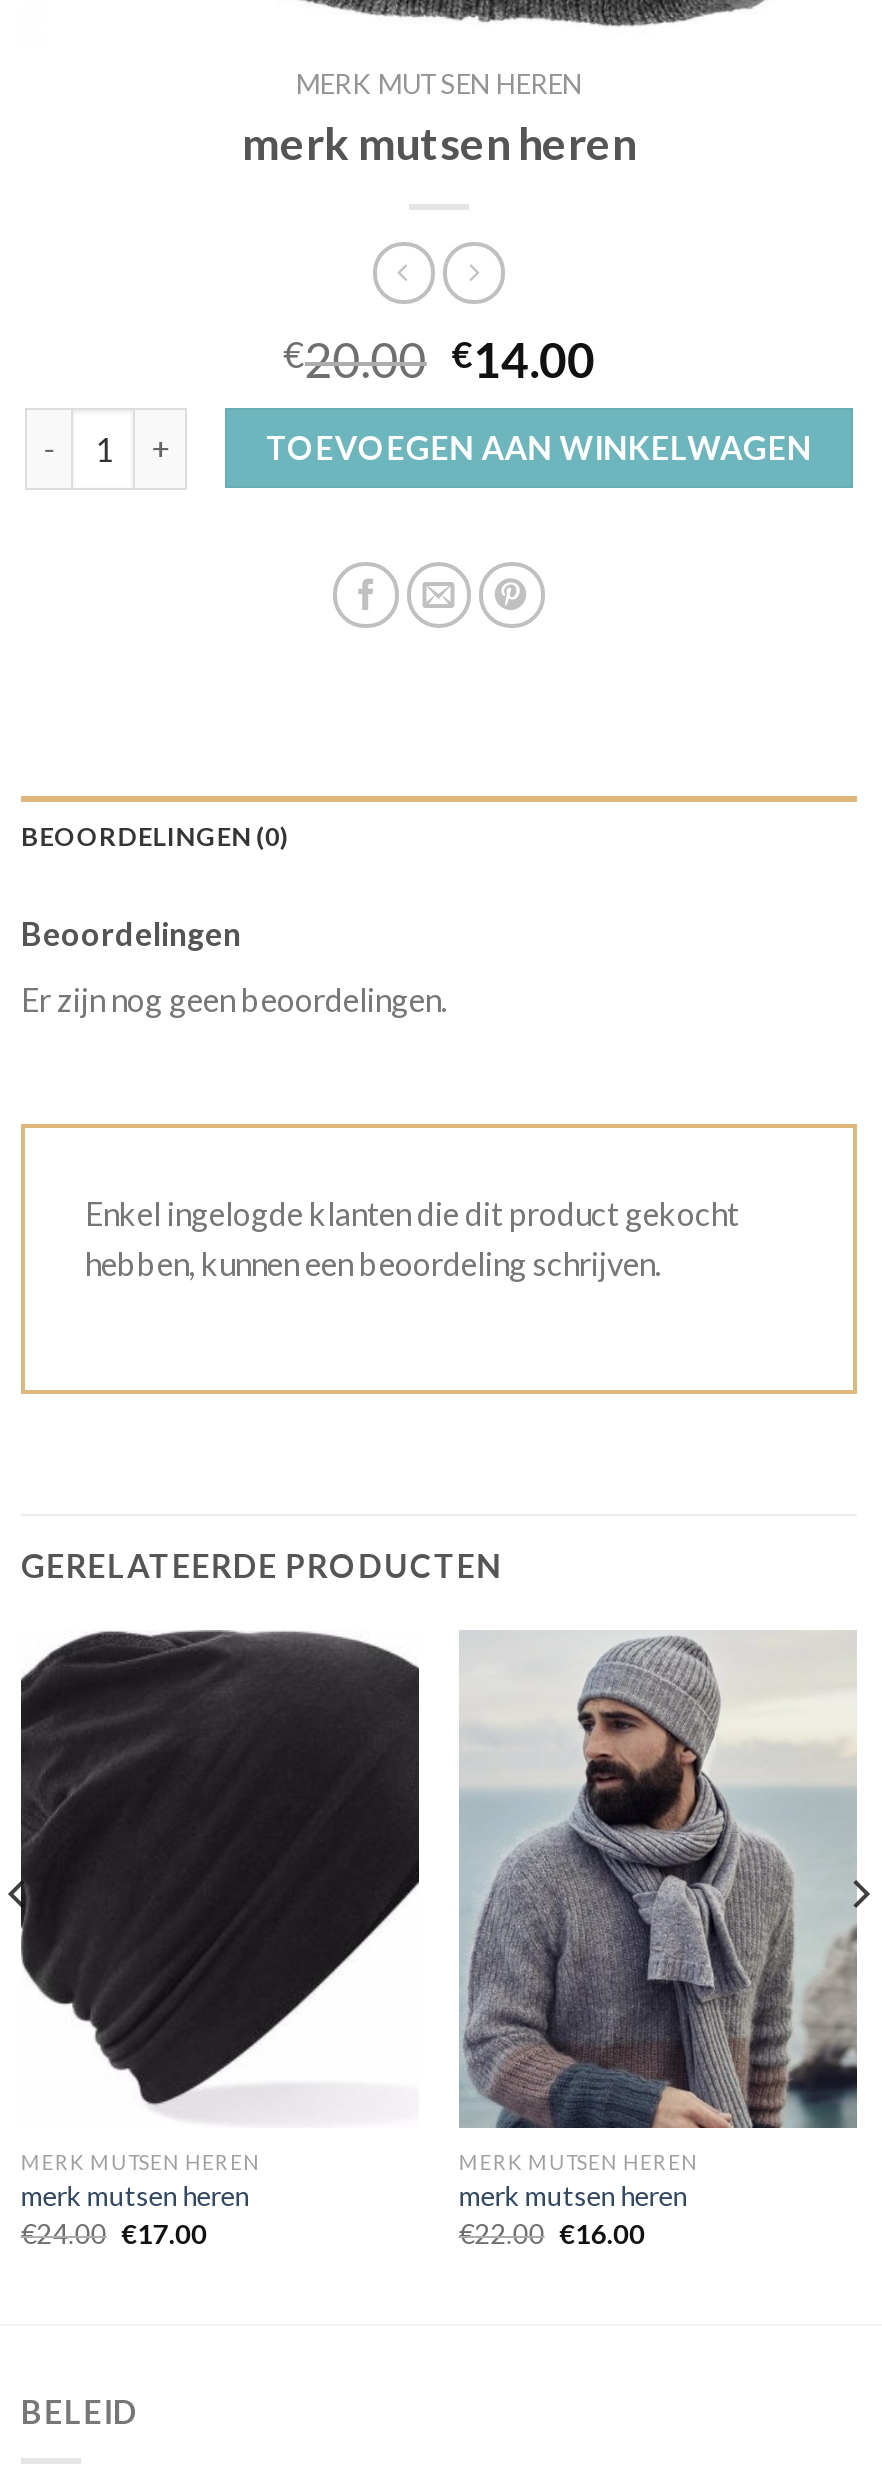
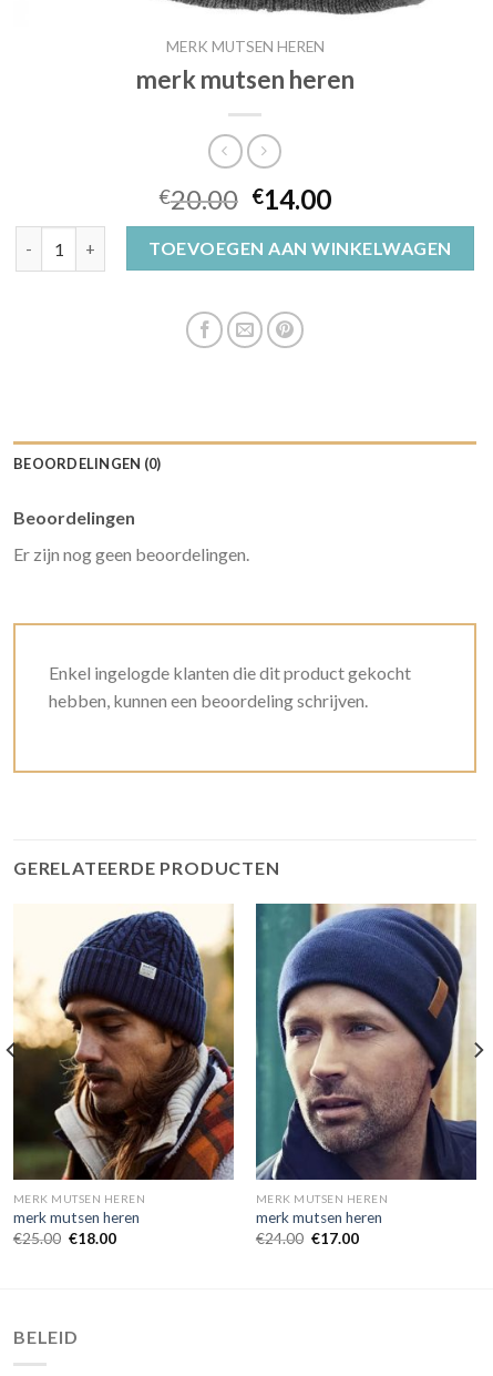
[19,1628,421,2128] [image] -> [12,904,235,1181] [image]
[459,1630,857,2130] [image] -> [255,903,477,1181] [image]
[21,2217,207,2249] €24.00 €17.00 -> [13,1229,116,1247] €25.00 €18.00
[459,2217,645,2249] €22.00 €16.00 -> [256,1229,359,1247] €24.00 €17.00

